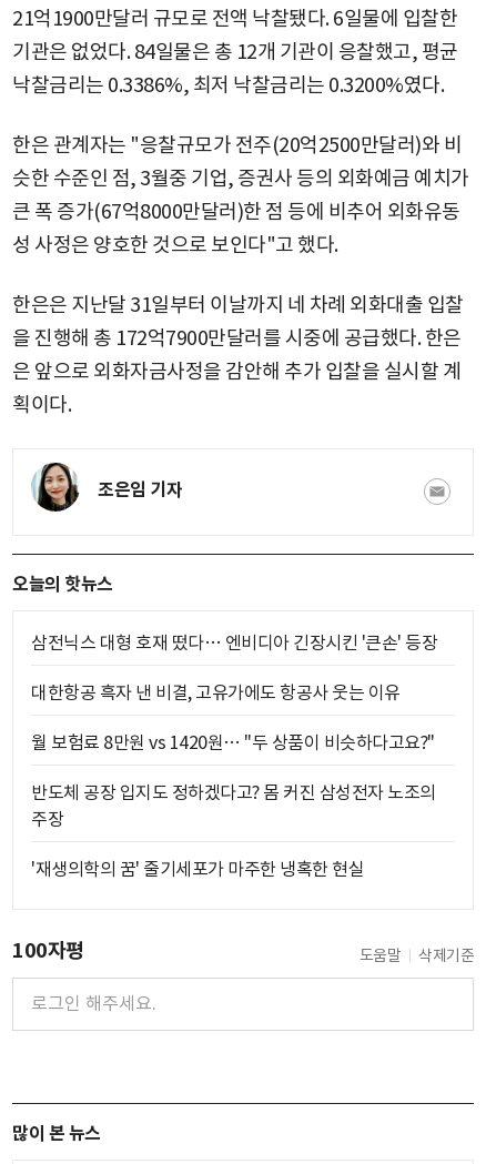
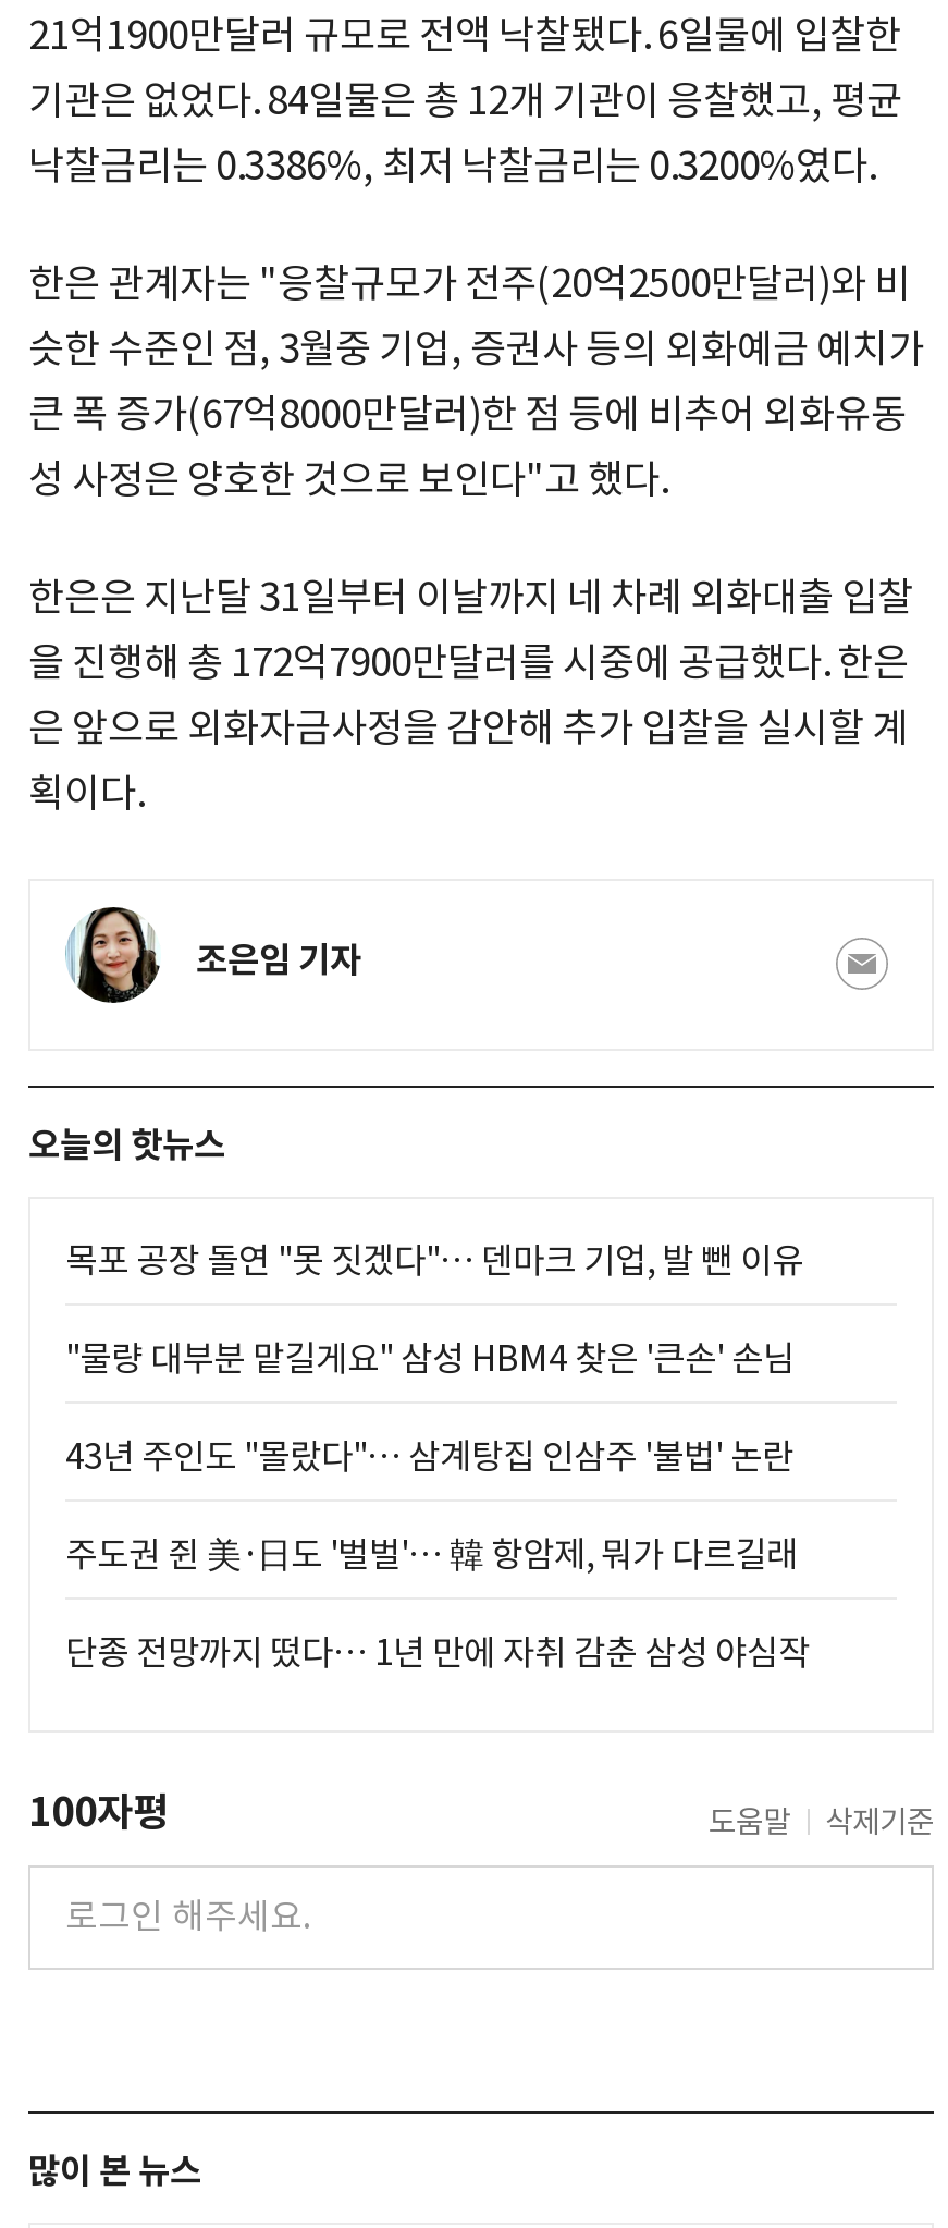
[31,631,437,653] 삼전닉스 대형 호재 떴다… 엔비디아 긴장시킨 '큰손' 등장 -> [65,1238,803,1281] 목포 공장 돌연 "못 짓겠다"… 덴마크 기업, 발 뺀 이유
[31,681,400,703] 대한항공 흑자 낸 비결, 고유가에도 항공사 웃는 이유 -> [65,1336,795,1379] "물량 대부분 맡길게요" 삼성 HBM4 찾은 '큰손' 손님
[31,731,434,753] 월 보험료 8만원 vs 1420원… "두 상품이 비슷하다고요?" -> [65,1434,793,1477] 43년 주인도 "몰랐다"… 삼계탕집 인삼주 '불법' 논란
[31,781,436,830] 반도체 공장 입지도 정하겠다고? 몸 커진 삼성전자 노조의 | 주장 -> [65,1532,798,1575] 주도권 쥔 美·日도 '벌벌'… 韓 항암제, 뭐가 다르길래
[31,858,364,880] '재생의학의 꿈' 줄기세포가 마주한 냉혹한 현실 -> [65,1630,810,1674] 단종 전망까지 떴다… 1년 만에 자취 감춘 삼성 야심작

